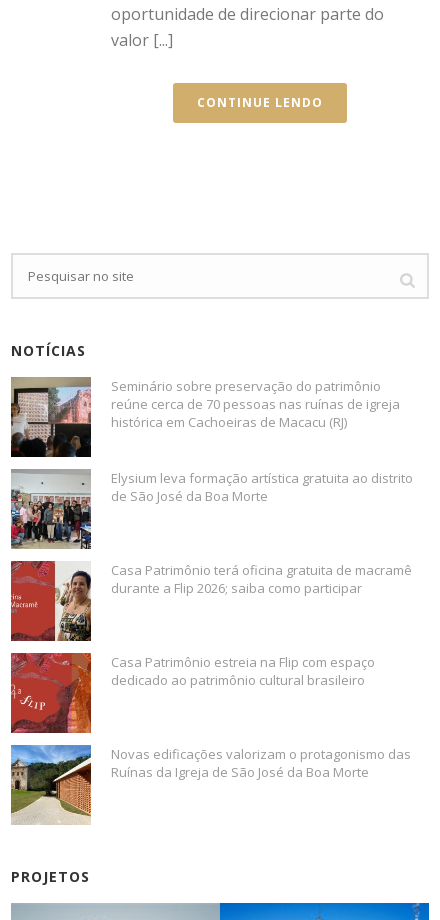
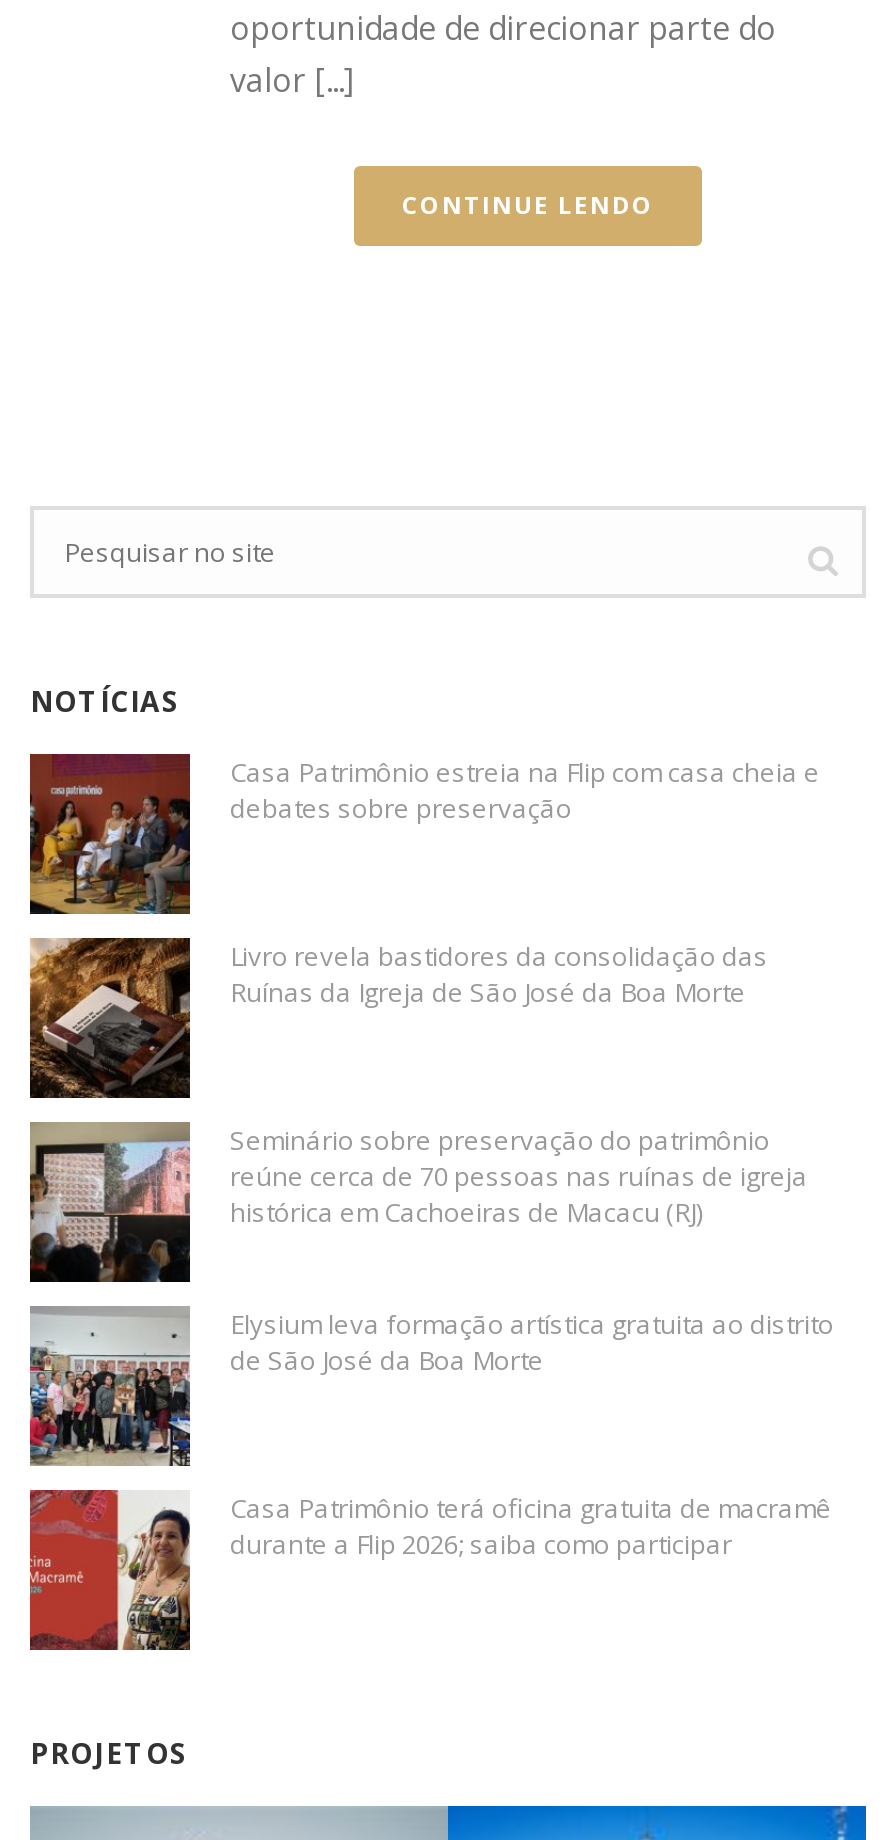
none -> [28,752,820,916] [image] | Casa Patrimônio estreia na Flip com casa cheia e | debates sobre preservação
none -> [28,938,768,1100] [image] | Livro revela bastidores da consolidação das
moved [9,377,413,597] -> [26,1122,834,1562]: [image] | Seminário sobre preservação do patrimônio | reúne cerca de 70 pessoas nas ruínas de igreja | histórica em Cachoeiras de Macacu (RJ) | Elysium leva formação artística gratuita ao distrito | de São José da Boa Morte | Casa Patrimônio terá oficina gratuita de macramê | durante a Flip 2026; saiba como participar
moved [9,559,93,643] -> [26,1486,194,1654]: [image]
[10,652,375,734] [image] | Casa Patrimônio estreia na Flip com espaço | dedicado ao patrimônio cultural brasileiro -> none
[11,744,411,825] [image] | Novas edificações valorizam o protagonismo das -> none
moved [111,763,369,781] -> [230,974,746,1010]: Ruínas da Igreja de São José da Boa Morte

